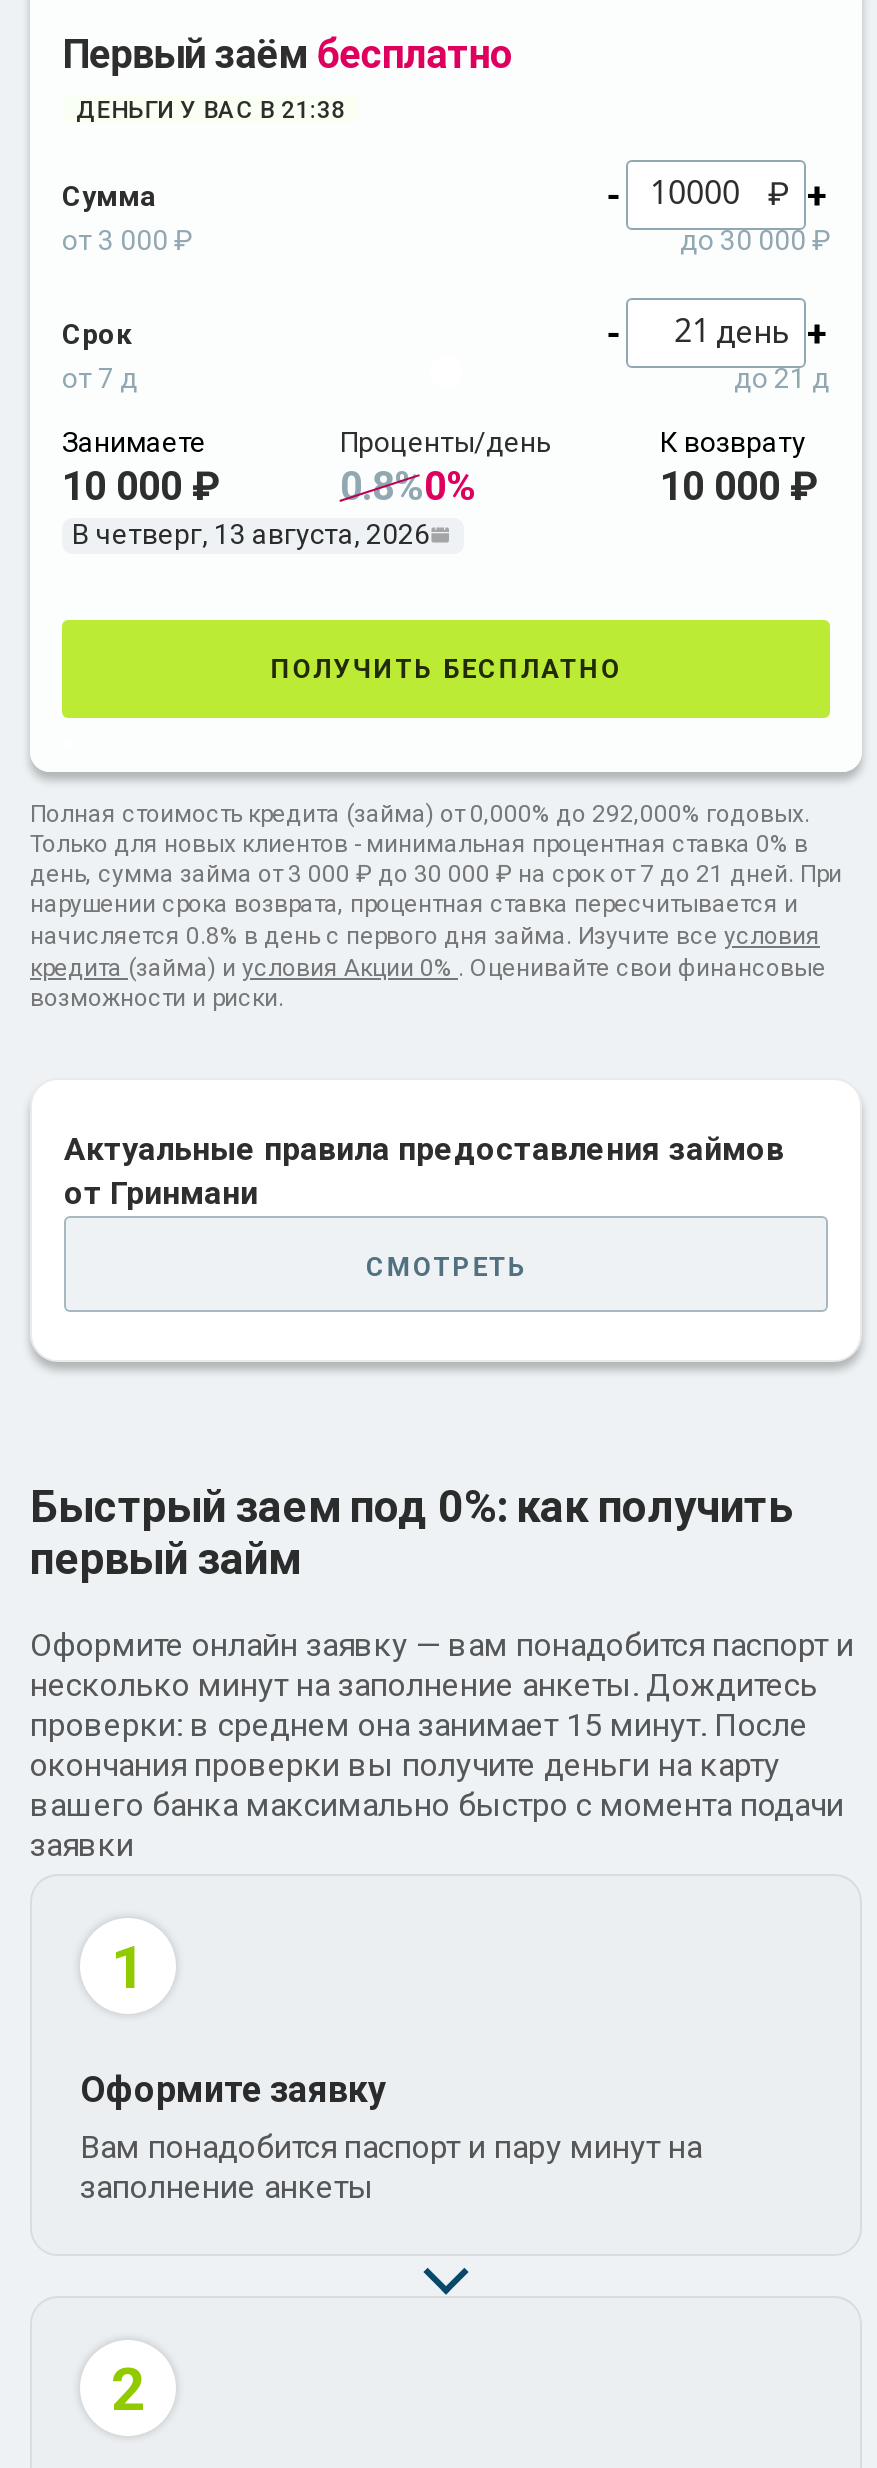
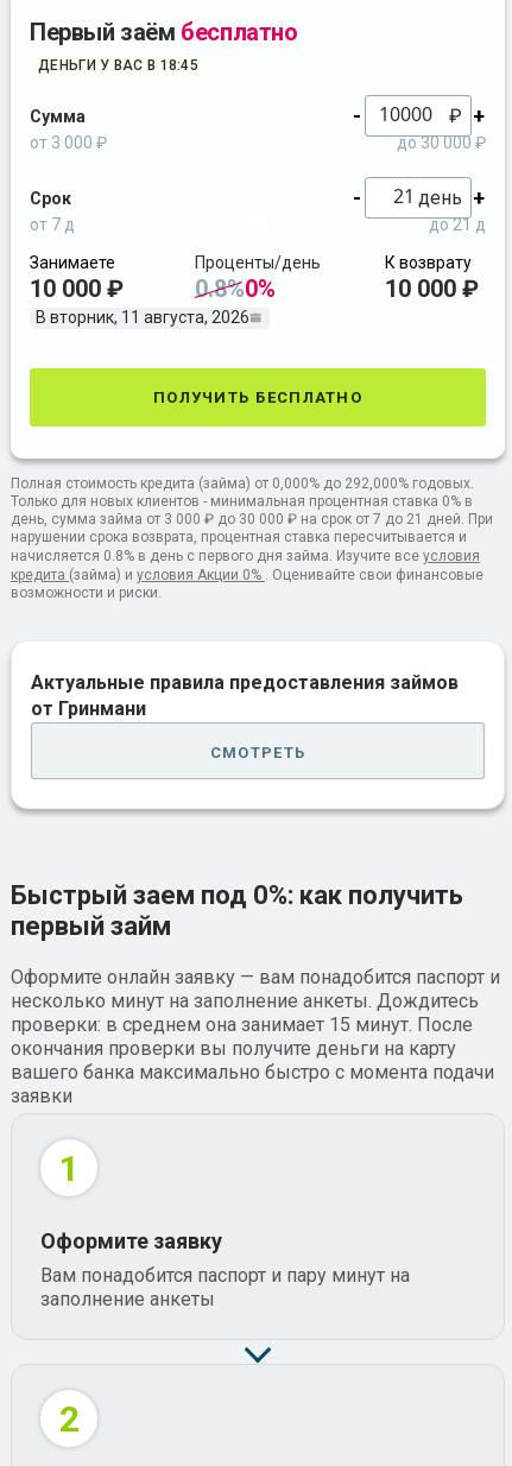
[76,96,346,124] ДЕНЬГИ У ВАС В 21:38 -> [38,57,198,74] ДЕНЬГИ У ВАС В 18:45
[72,518,430,550] В четверг, 13 августа, 2026 -> [36,308,249,327] В вторник, 11 августа, 2026

